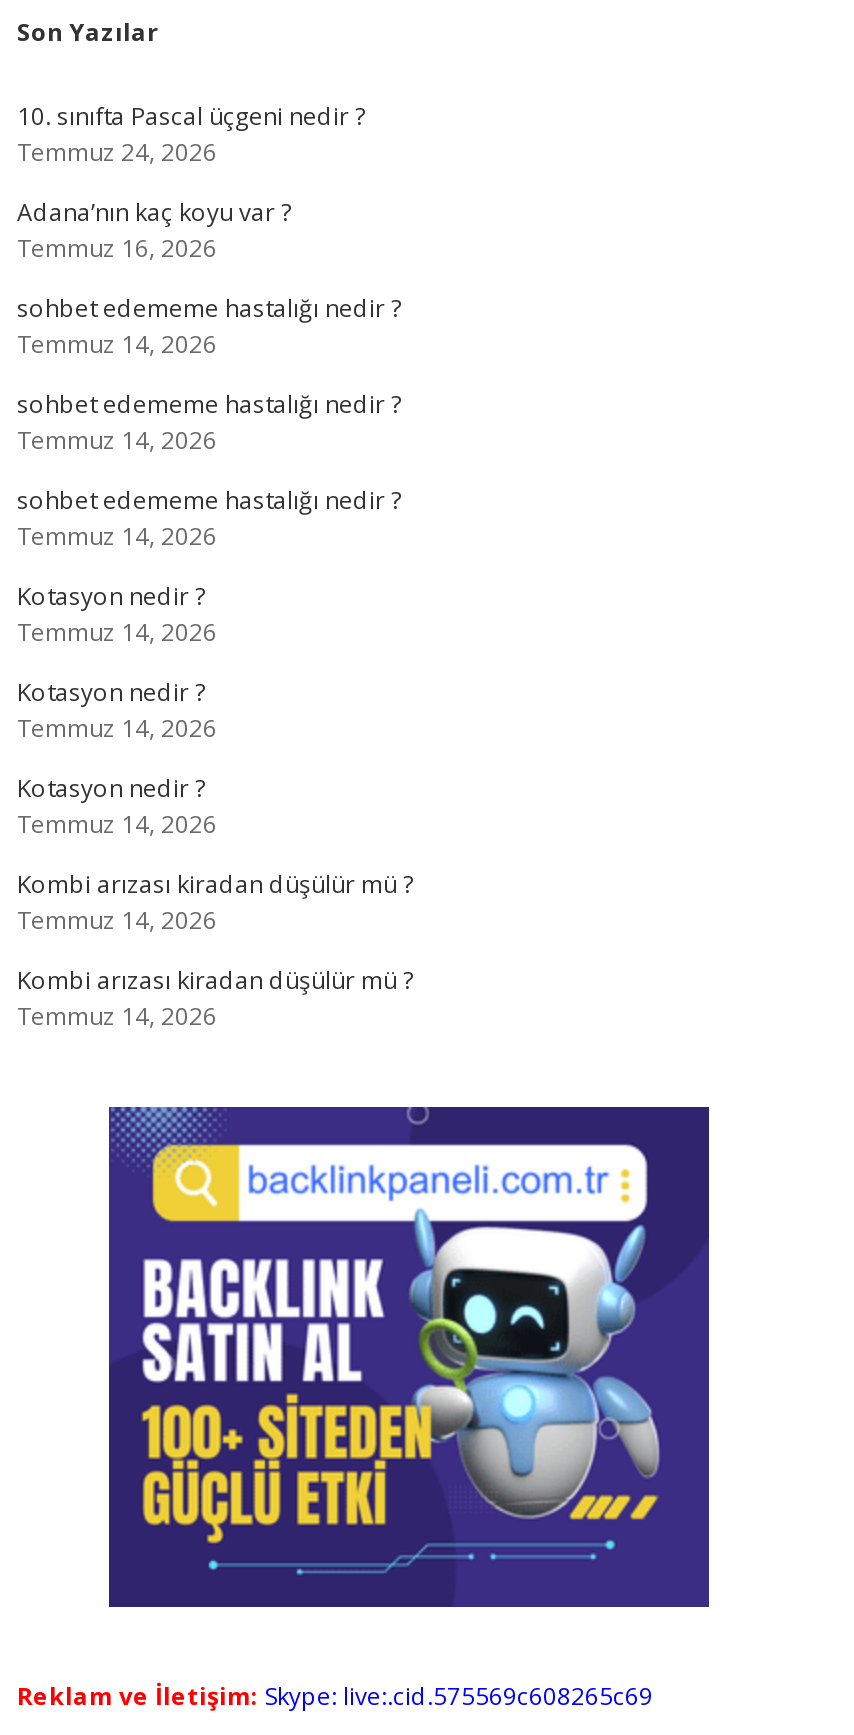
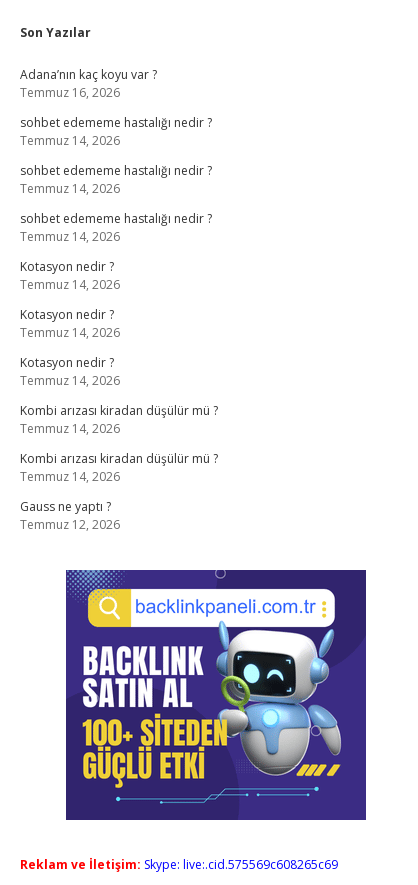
[17,99,365,169] 10. sınıfta Pascal üçgeni nedir ? | Temmuz 24, 2026 -> none
moved [17,195,413,1033] -> [20,66,218,485]: Adana’nın kaç koyu var ? | Temmuz 16, 2026 | sohbet edememe hastalığı nedir ? | ... | Kombi arızası kiradan düşülür mü ? | Temmuz 14, 2026
none -> [20,498,120,533] Gauss ne yaptı ? | Temmuz 12, 2026

